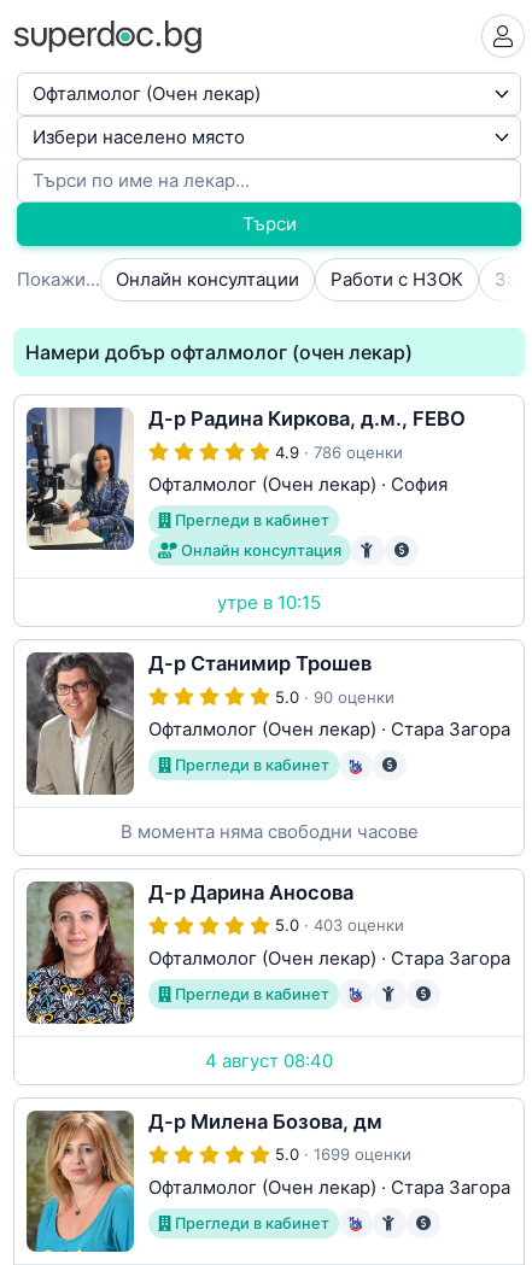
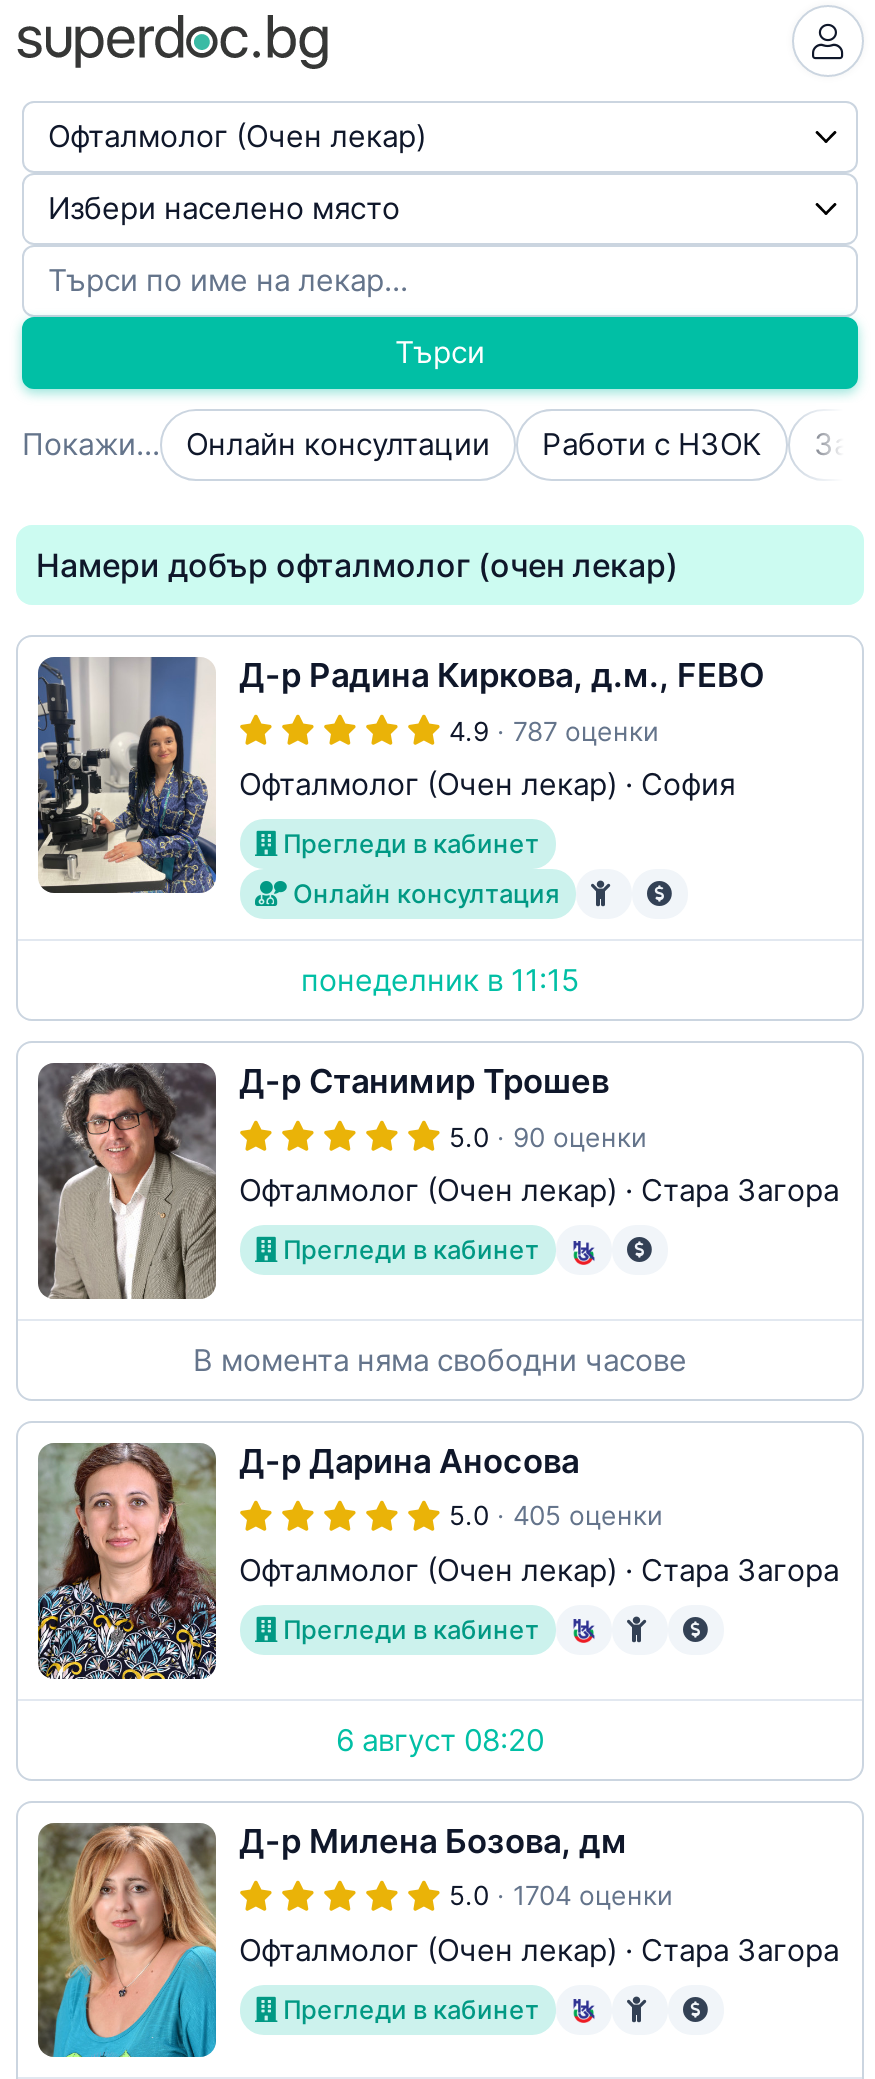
[274,442,402,461] 4.9 · 786 оценки -> [449,714,659,746] 4.9 · 787 оценки
[217,591,321,614] утре в 10:15 -> [301,961,579,999] понеделник в 11:15
[274,916,404,935] 5.0 · 403 оценки -> [449,1500,663,1532] 5.0 · 405 оценки
[205,1049,333,1072] 4 август 08:40 -> [336,1720,544,1758] 6 август 08:20
[274,1145,411,1164] 5.0 · 1699 оценки -> [449,1879,673,1911] 5.0 · 1704 оценки

